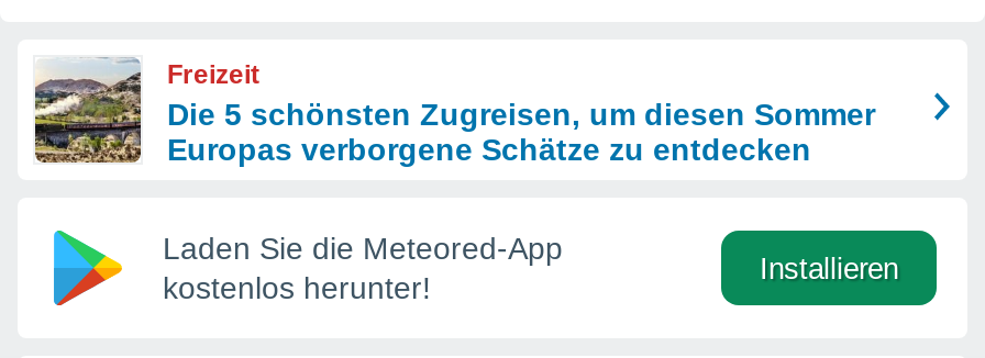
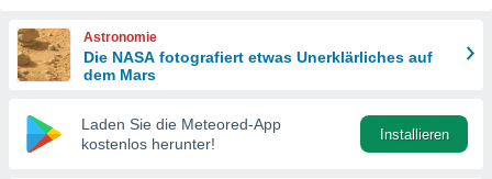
[33,57,875,167] [image] | Freizeit | Die 5 schönsten Zugreisen, um diesen Sommer | Europas verborgene Schätze zu entdecken -> [16,27,433,83] [image] | Astronomie | Die NASA fotografiert etwas Unerklärliches auf | dem Mars

